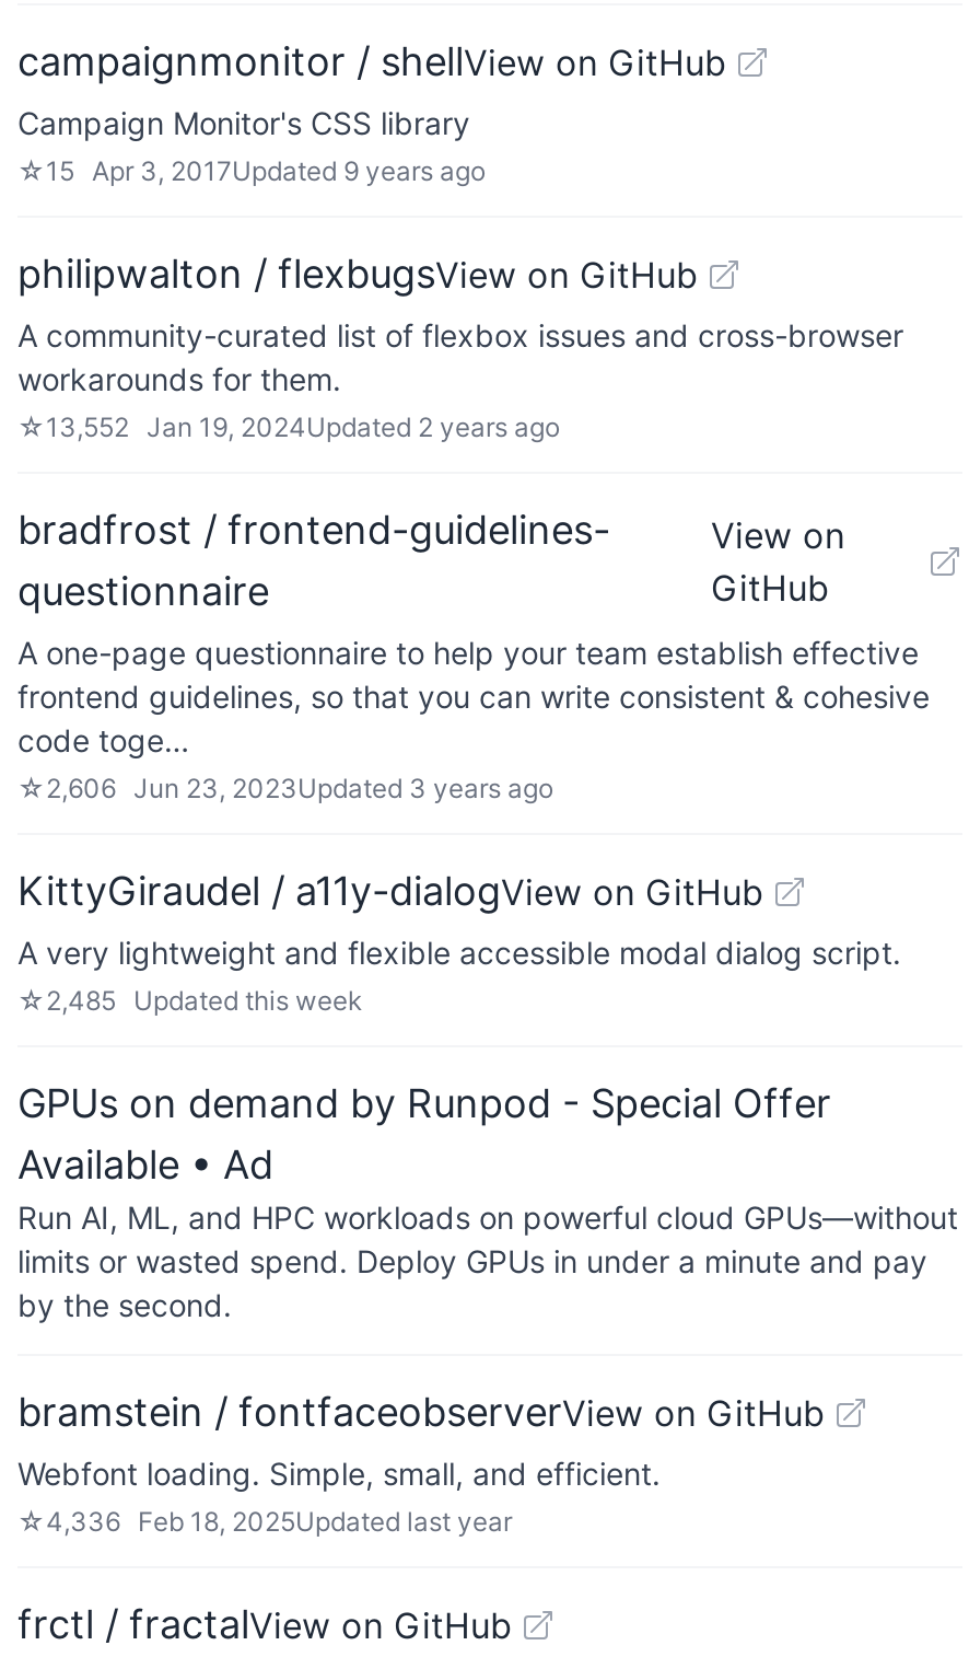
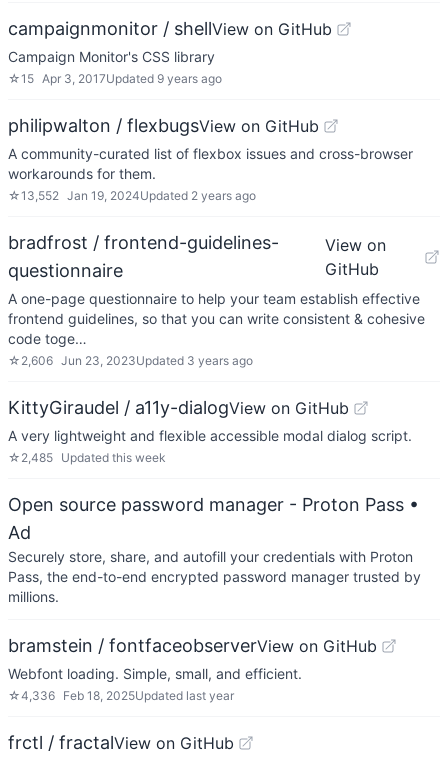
[17,1080,958,1323] GPUs on demand by Runpod - Special Offer | Available • Ad | Run AI, ML, and HPC workloads on powerful cloud GPUs—without | limits or wasted spend. Deploy GPUs in under a minute and pay | by the second. -> [8,494,421,605] Open source password manager - Proton Pass • | Ad | Securely store, share, and autofill your credentials with Proton | Pass, the end-to-end encrypted password manager trusted by | millions.

